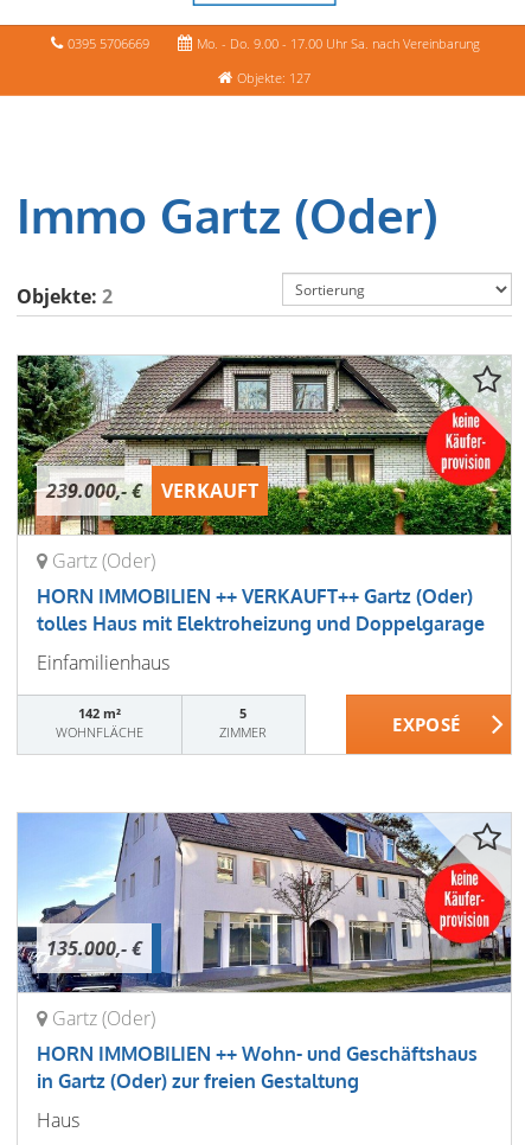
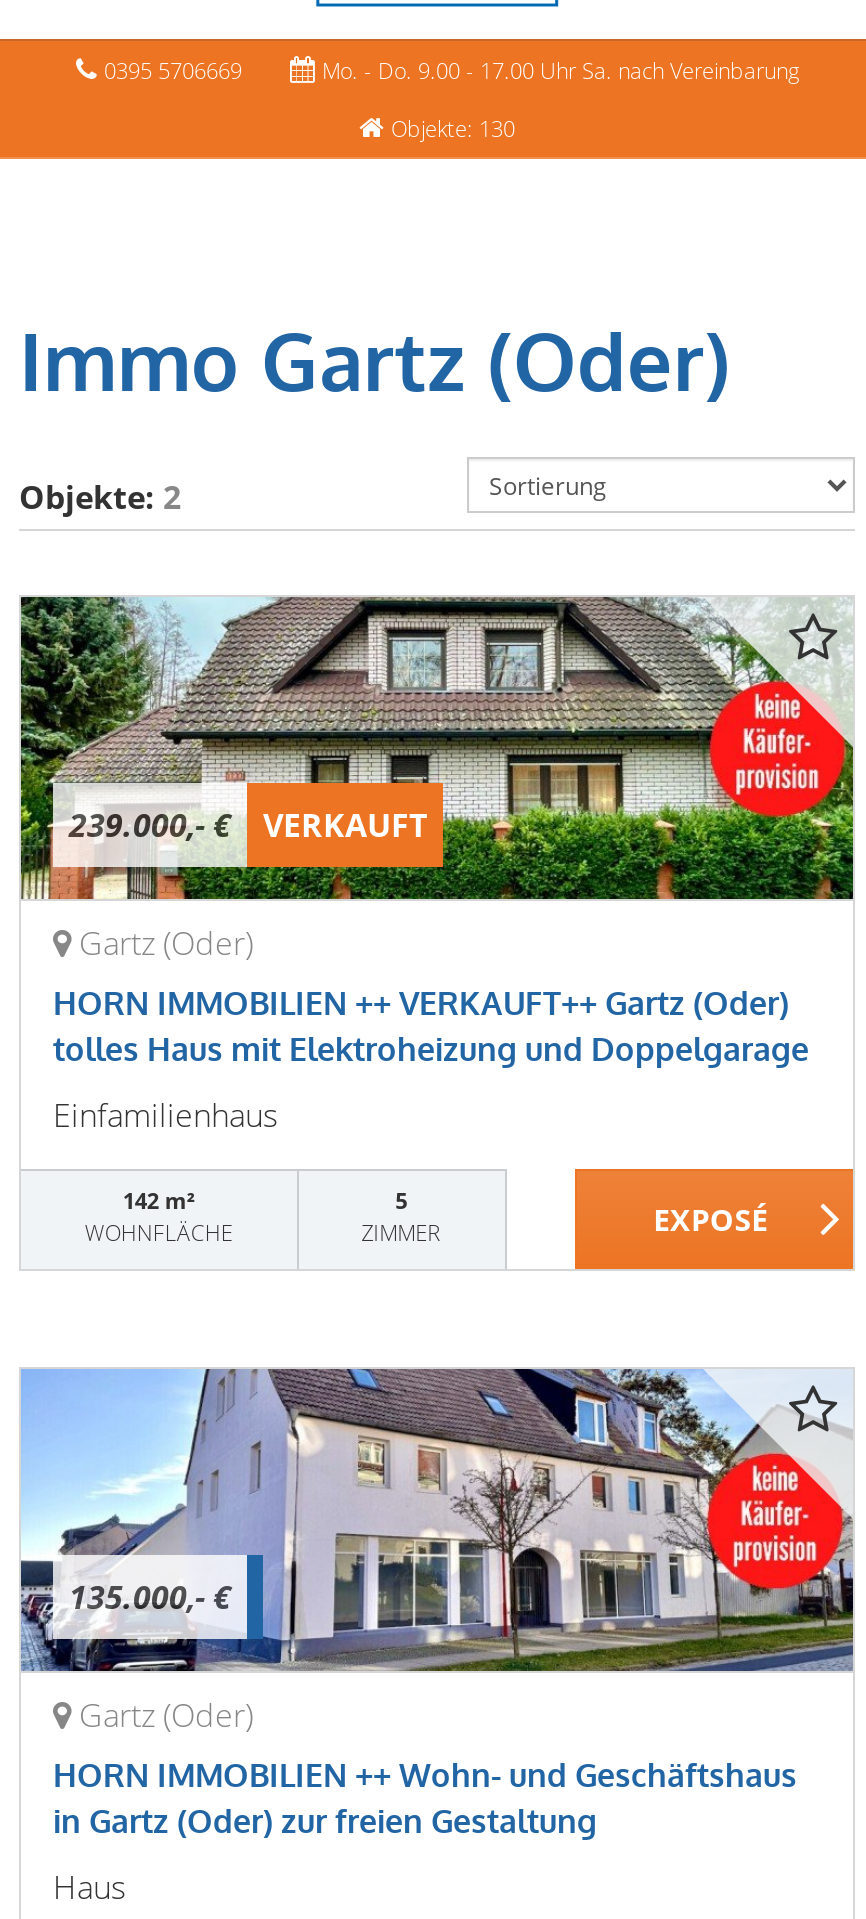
[233,69,310,87] Objekte: 127 -> [385,113,515,143] Objekte: 130

